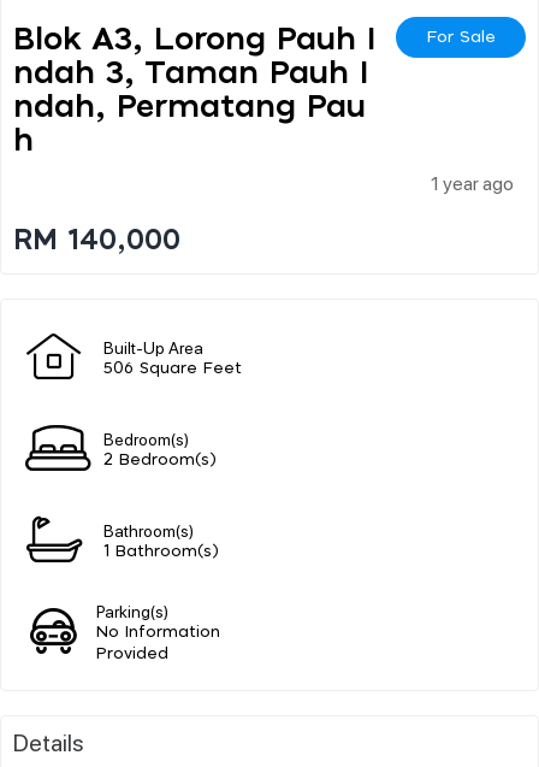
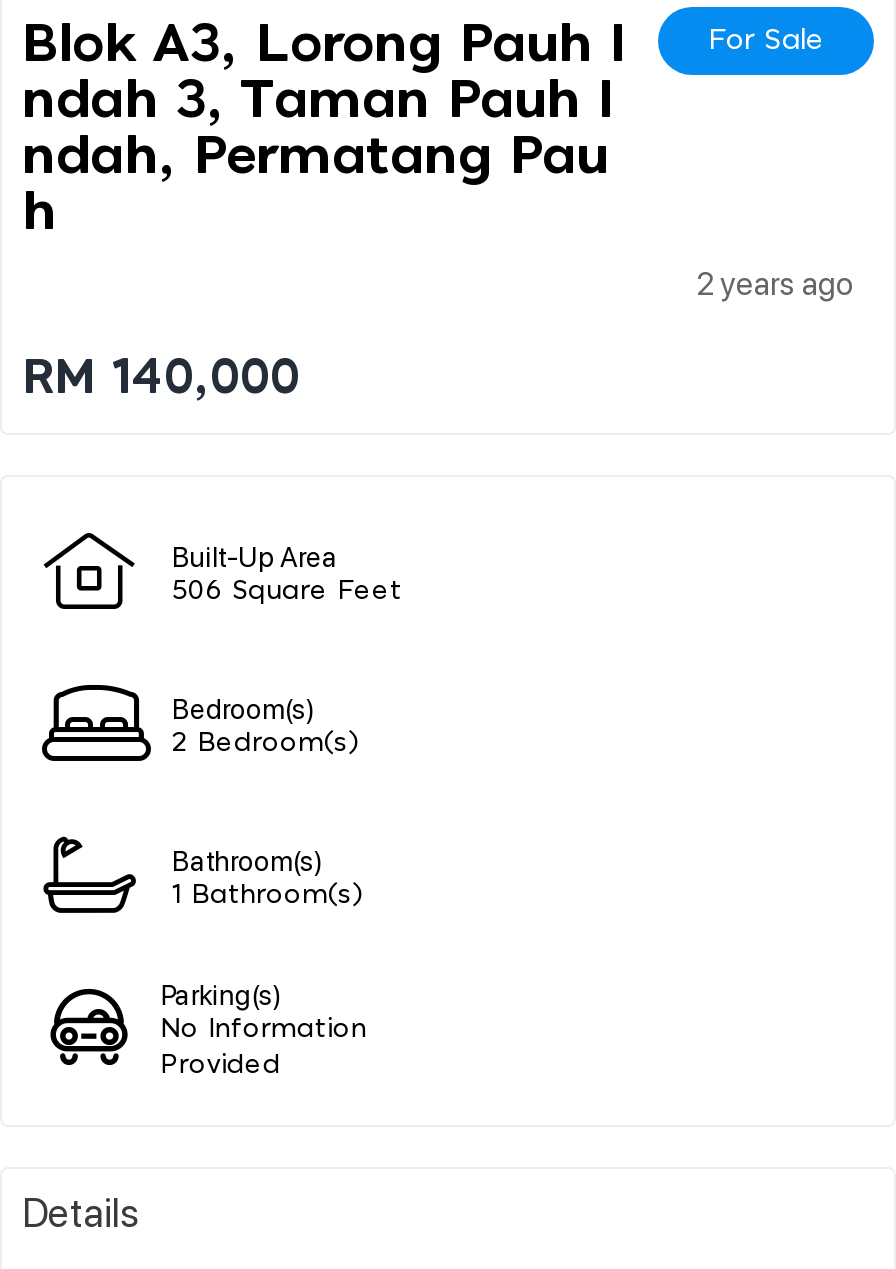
[431,169,514,194] 1 year ago -> [696,260,854,302] 2 years ago

